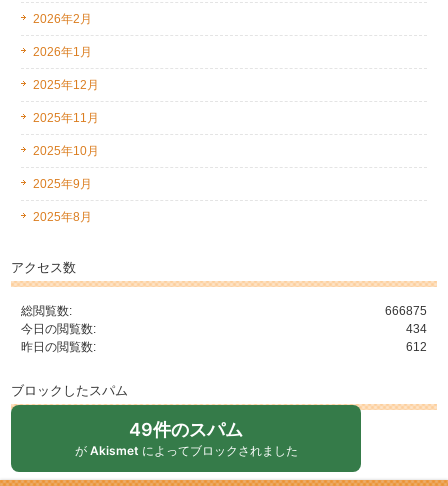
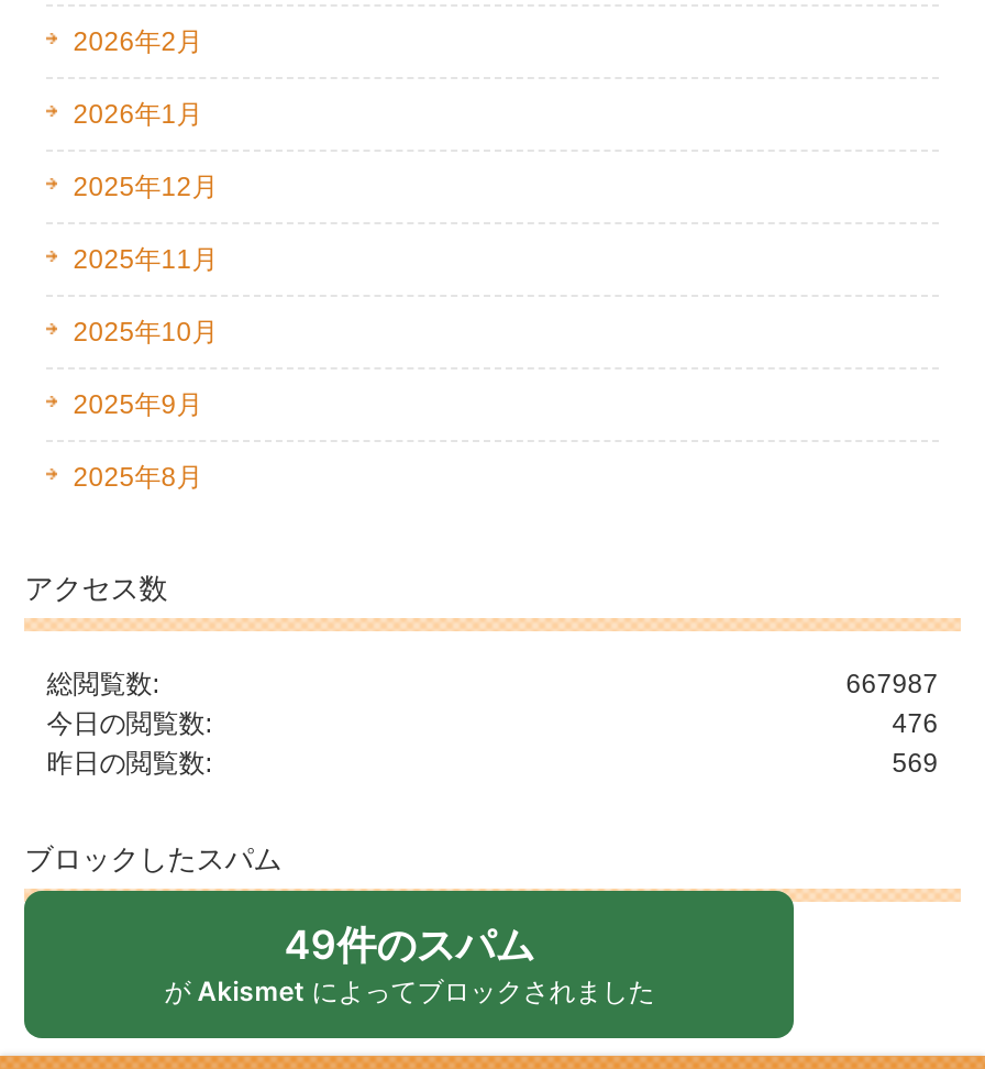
[385,304,427,318] 666875 -> [846,668,938,699] 667987
[406,322,427,336] 434 -> [892,707,938,738] 476
[406,340,427,354] 612 -> [892,747,938,778] 569

